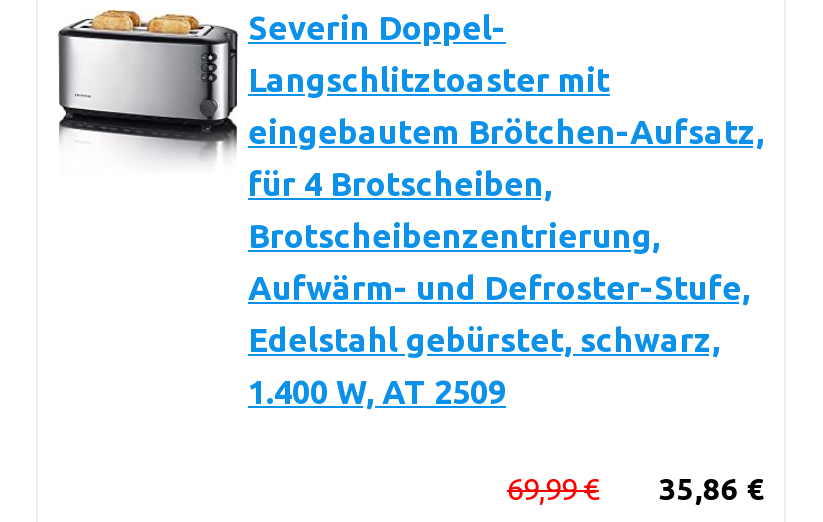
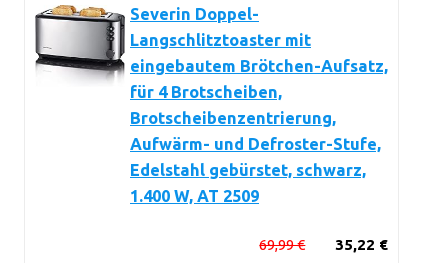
[507,472,765,506] 69,99 € 35,86 € -> [259,236,388,253] 69,99 € 35,22 €

